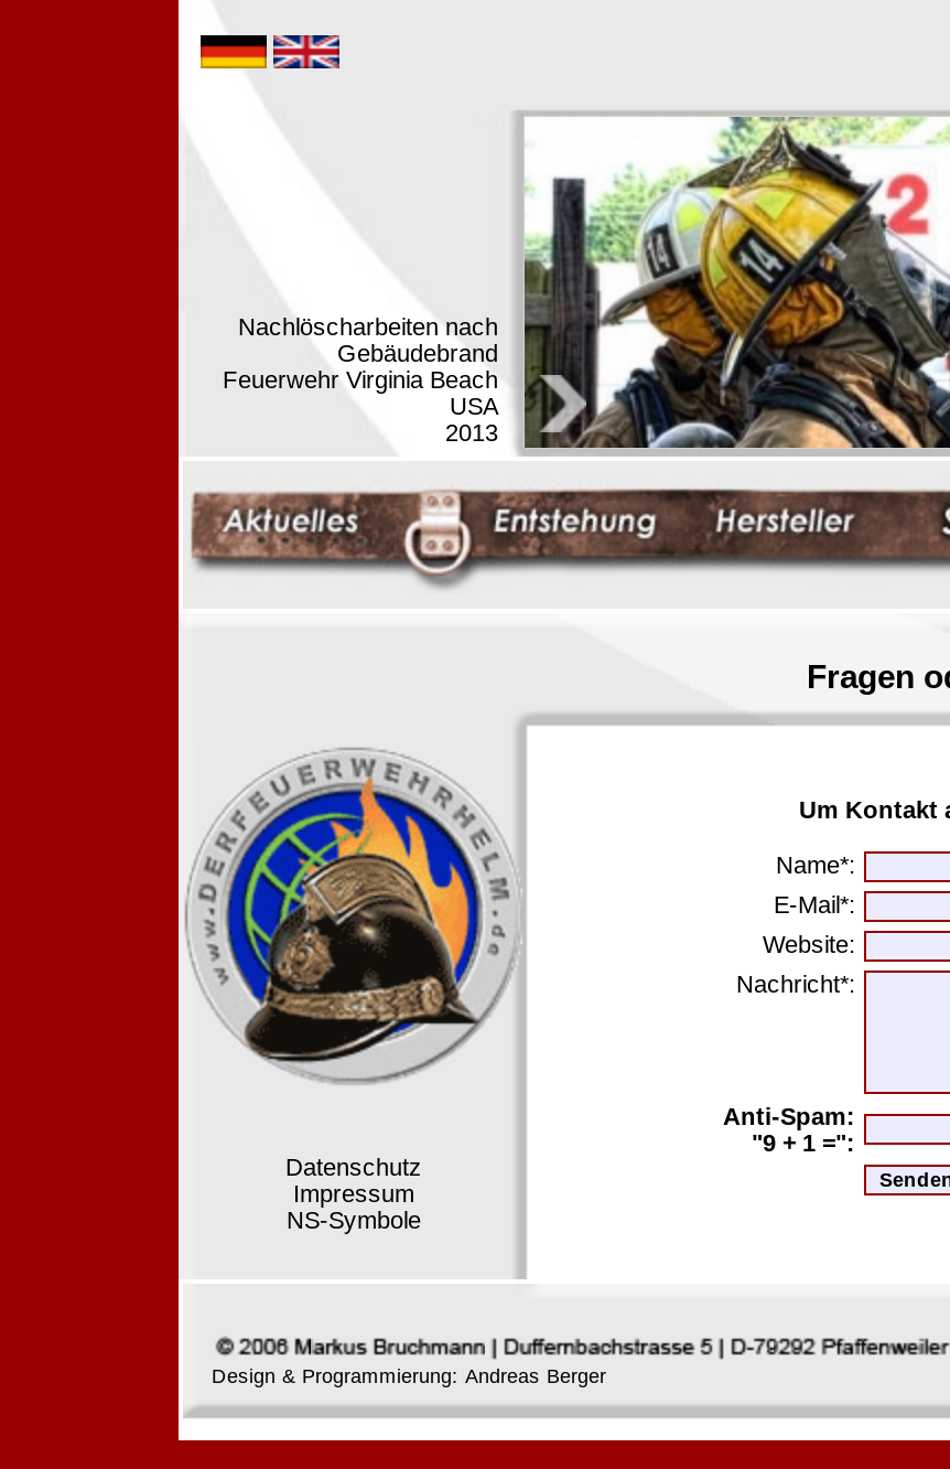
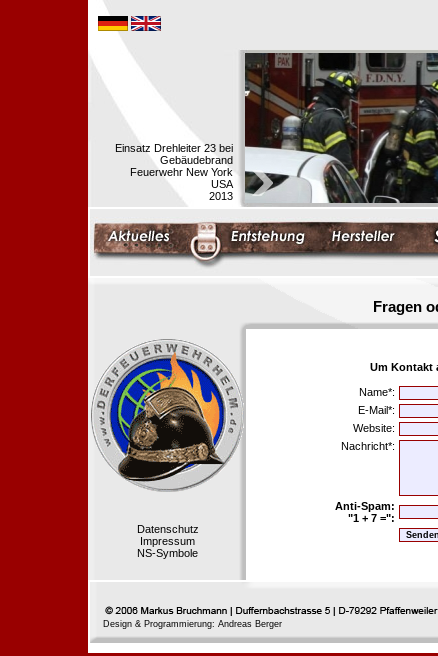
[238,115,943,450] [image] | Nachlöscharbeiten nach -> [115,52,435,204] [image] | Einsatz Drehleiter 23 bei
[223,366,498,393] Feuerwehr Virginia Beach -> [130,166,233,178] Feuerwehr New York
[752,1129,855,1156] "9 + 1 =": -> [348,512,395,524] "1 + 7 =":

